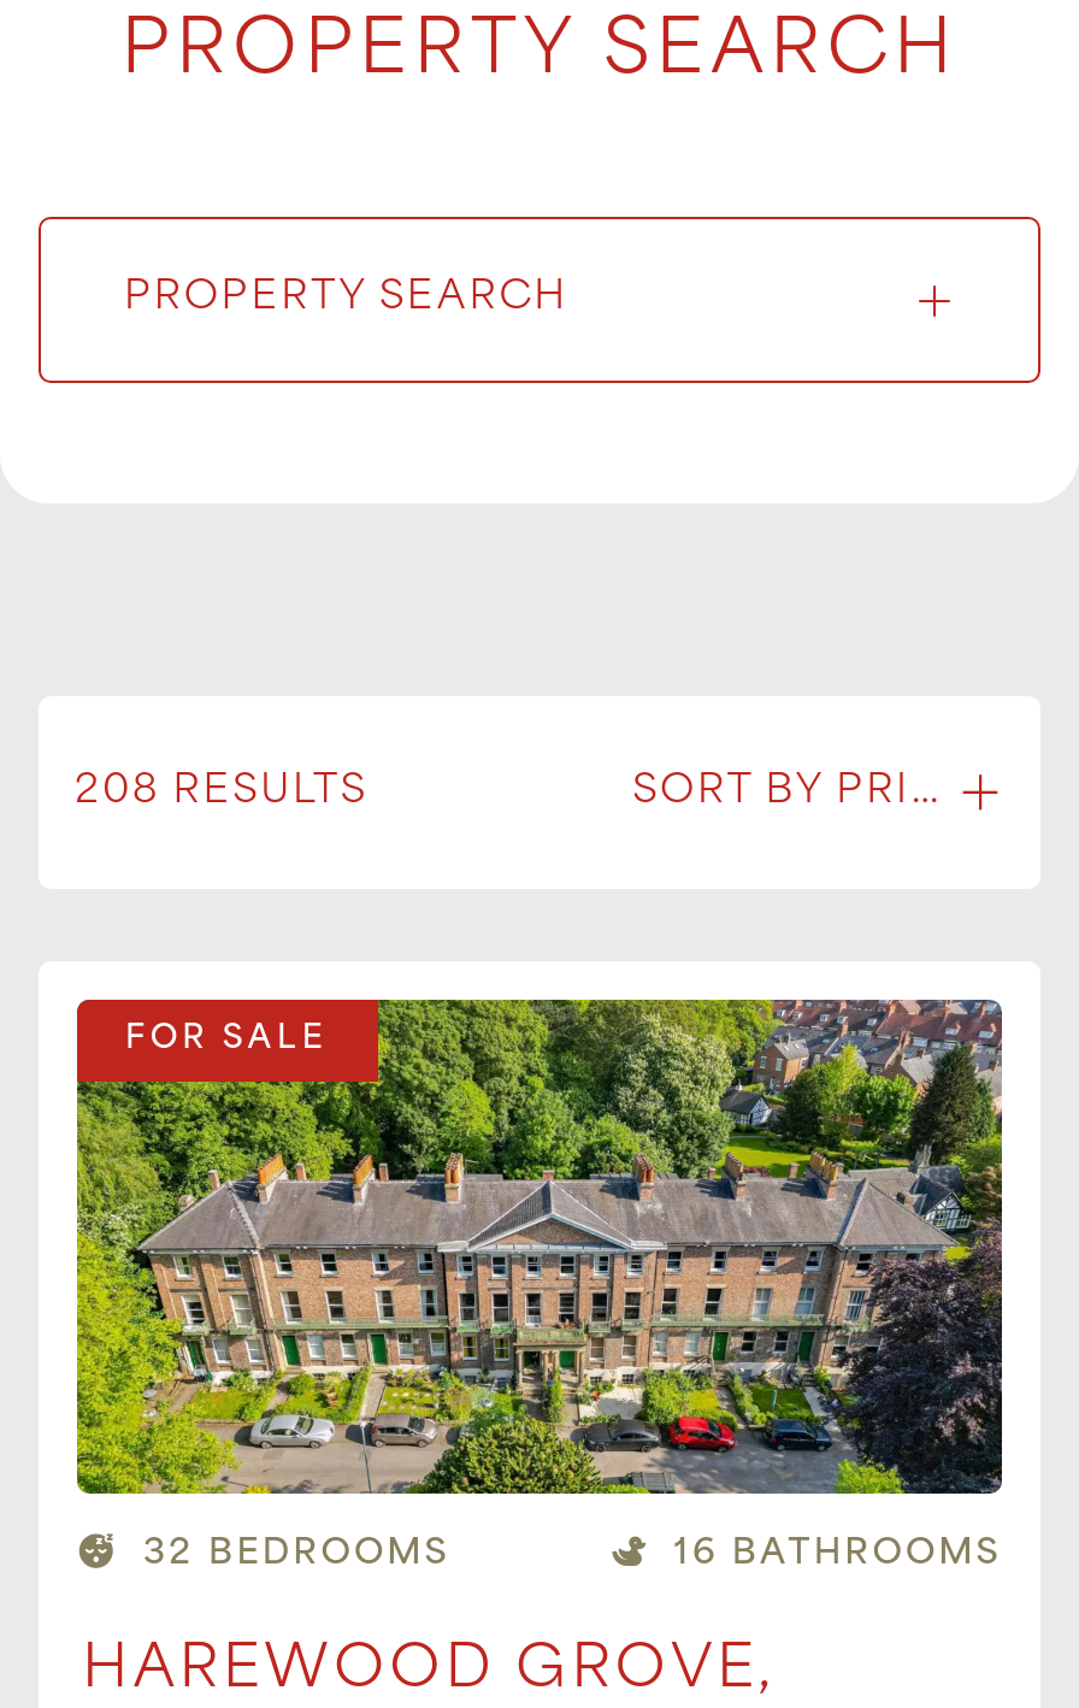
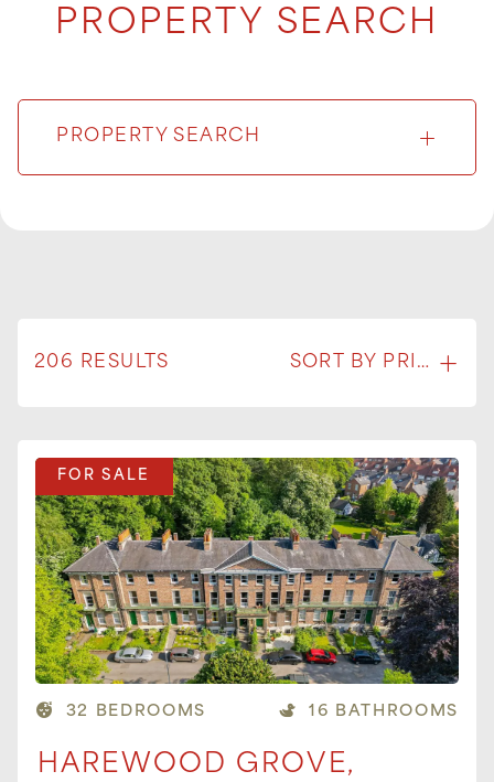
[75,773,368,812] 208 RESULTS -> [34,354,170,372] 206 RESULTS

